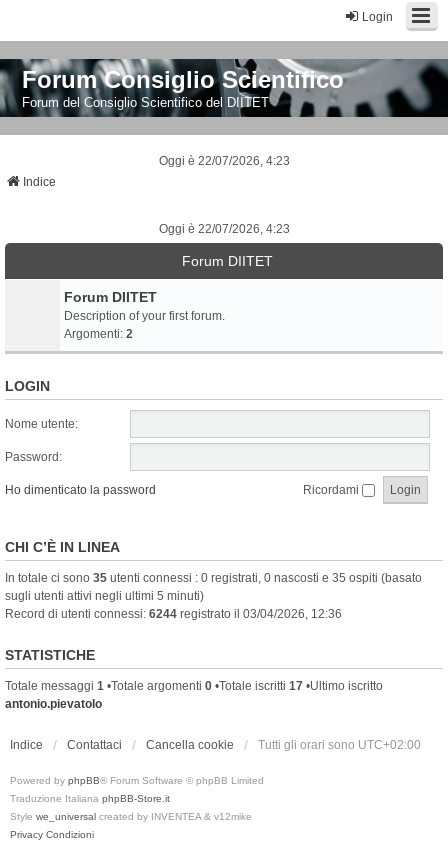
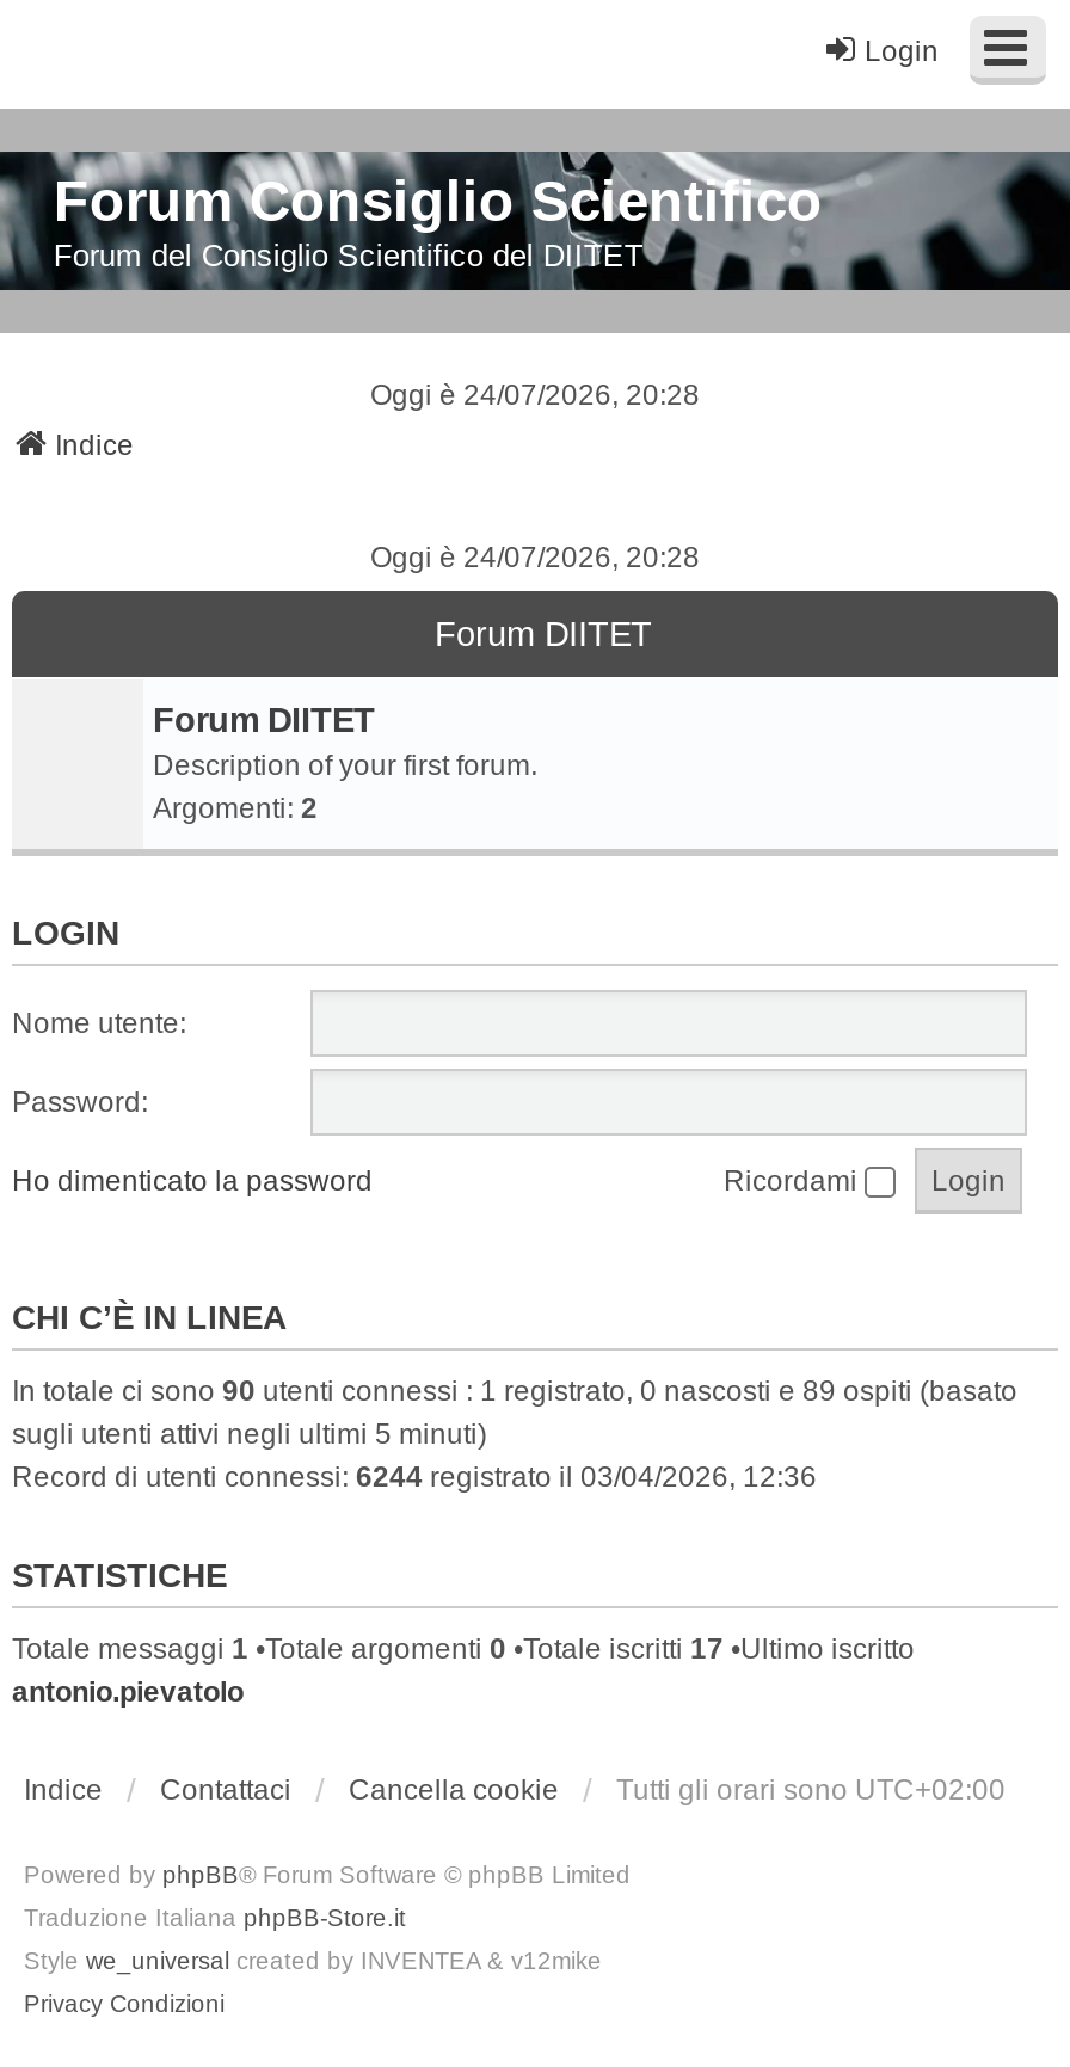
[158,154,289,168] Oggi è 22/07/2026, 4:23 -> [370,379,700,412] Oggi è 24/07/2026, 20:28
[158,222,289,236] Oggi è 22/07/2026, 4:23 -> [370,541,700,575] Oggi è 24/07/2026, 20:28
[5,571,422,585] In totale ci sono 35 utenti connessi : 0 registrati, 0 nascosti e 35 ospiti (basato -> [12,1375,1017,1408] In totale ci sono 90 utenti connessi : 1 registrato, 0 nascosti e 89 ospiti (basato

